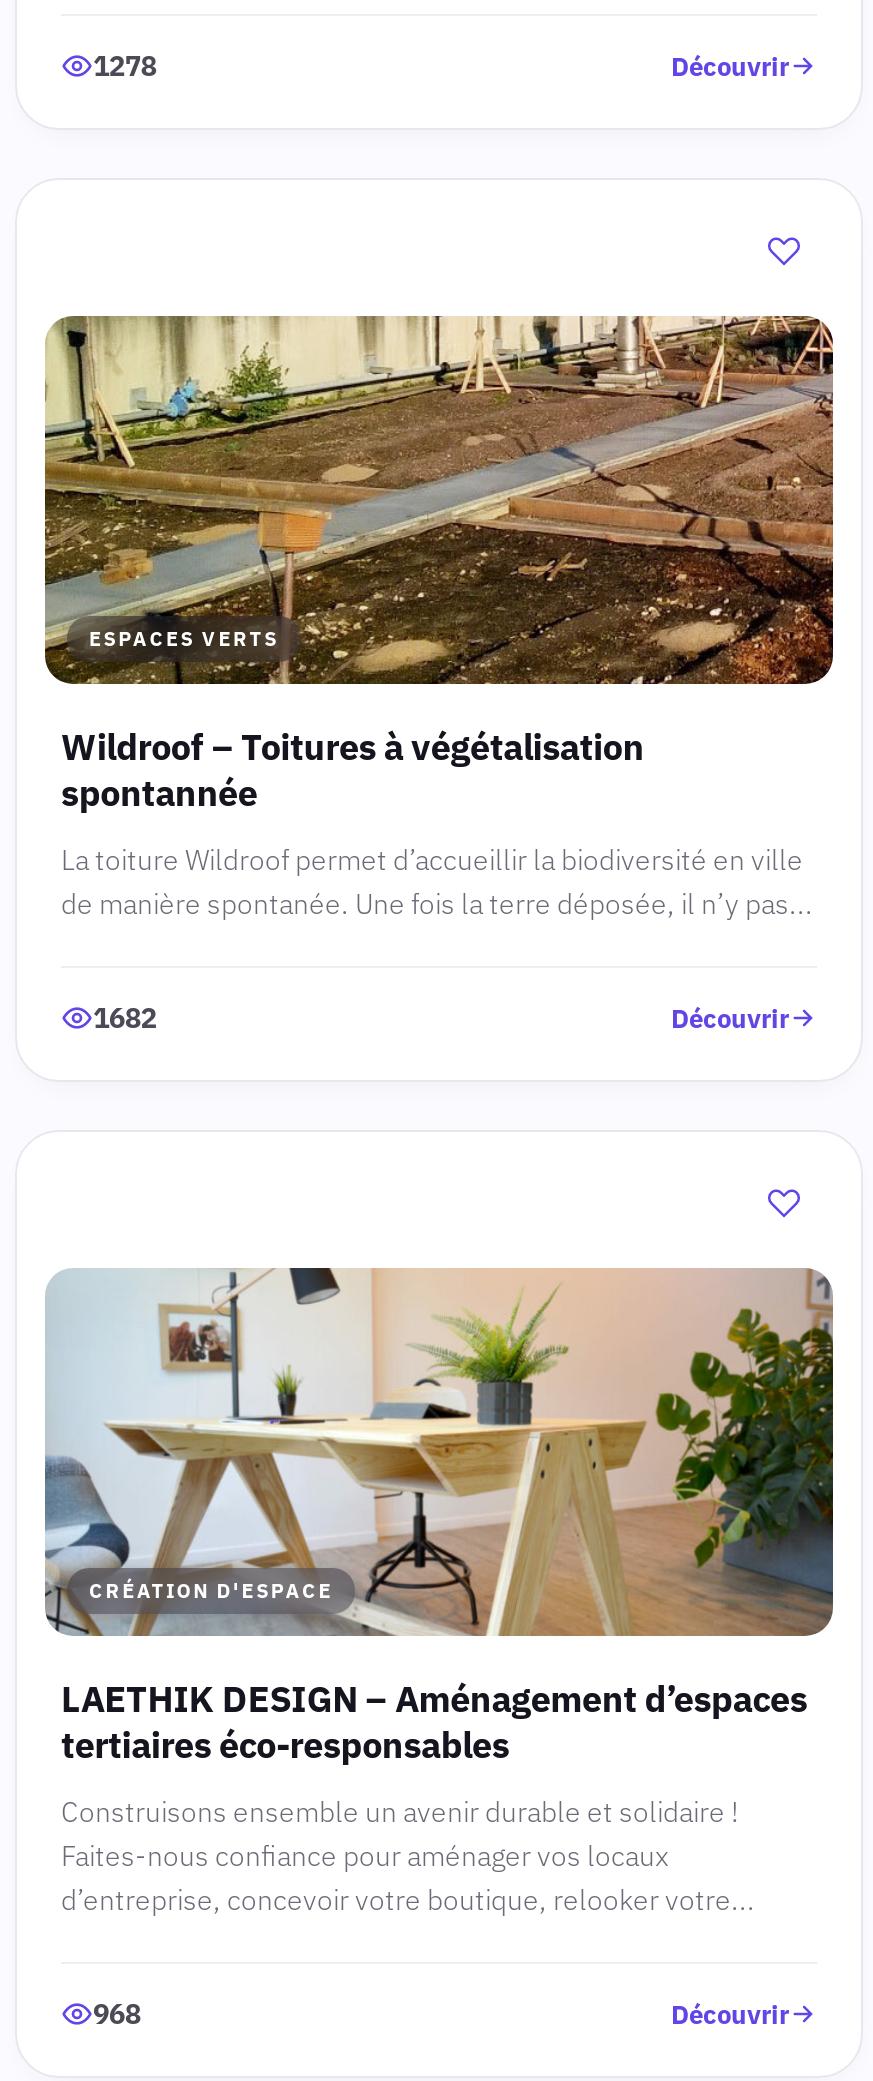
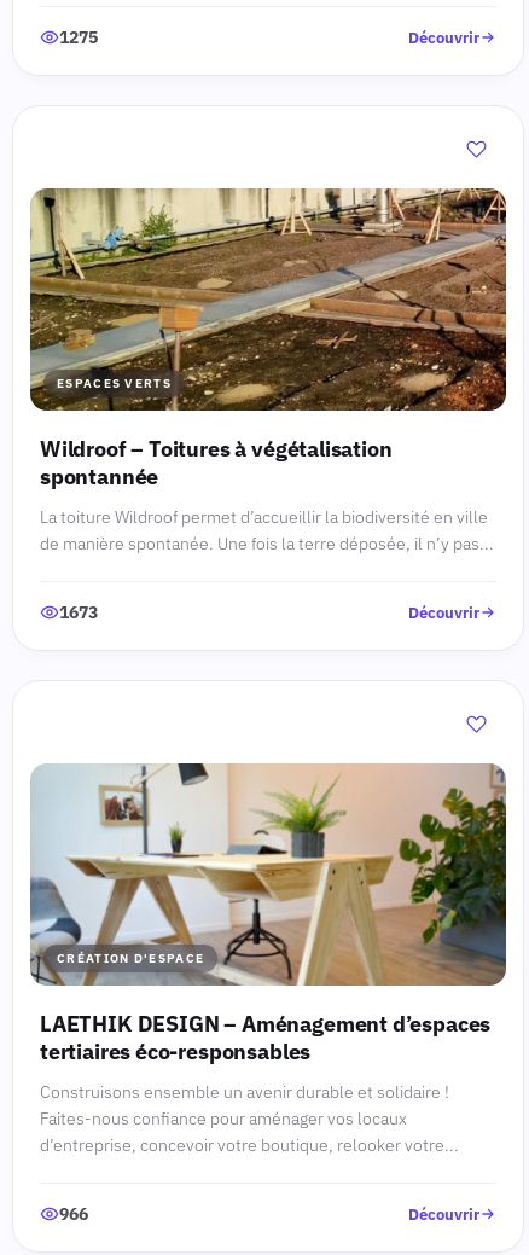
[93,48,156,84] 1278 -> [59,27,97,48] 1275
[93,1000,156,1036] 1682 -> [59,602,97,623] 1673
[93,1996,141,2032] 968 -> [59,1203,88,1225] 966

